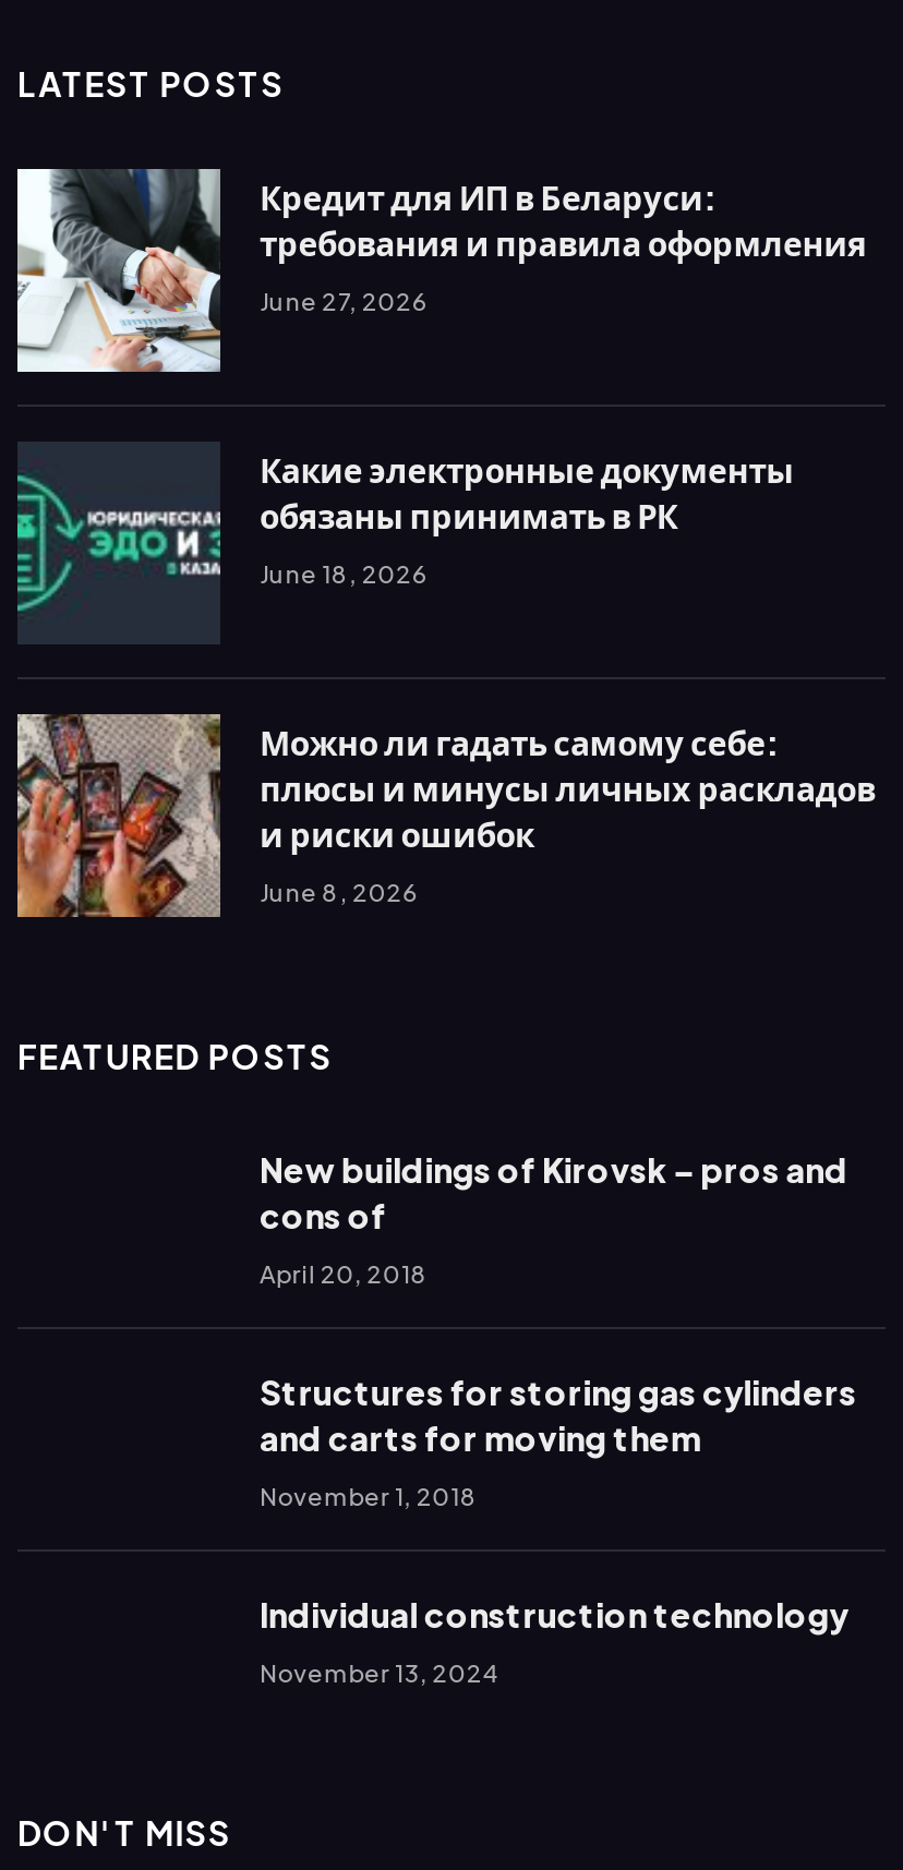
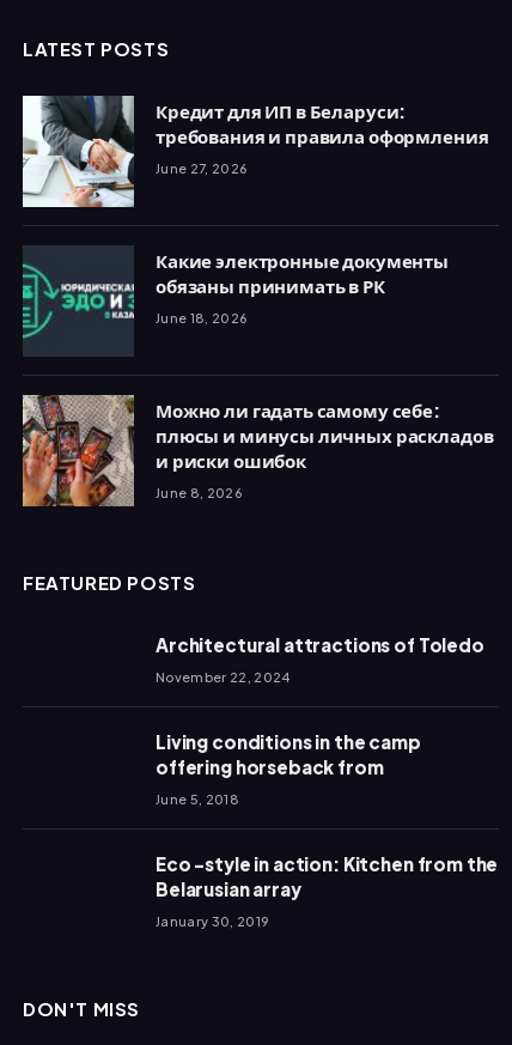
[260,1148,848,1235] New buildings of Kirovsk – pros and | cons of -> [156,633,484,656] Architectural attractions of Toledo
[260,1259,429,1288] April 20, 2018 -> [156,669,290,685] November 22, 2024
[260,1370,856,1458] Structures for storing gas cylinders | and carts for moving them -> [156,730,421,778] Living conditions in the camp | offering horseback from
[260,1482,478,1510] November 1, 2018 -> [156,791,239,807] June 5, 2018
[260,1593,848,1634] Individual construction technology -> [156,852,498,900] Eco -style in action: Kitchen from the | Belarusian array
[260,1658,499,1687] November 13, 2024 -> [156,913,270,929] January 30, 2019

